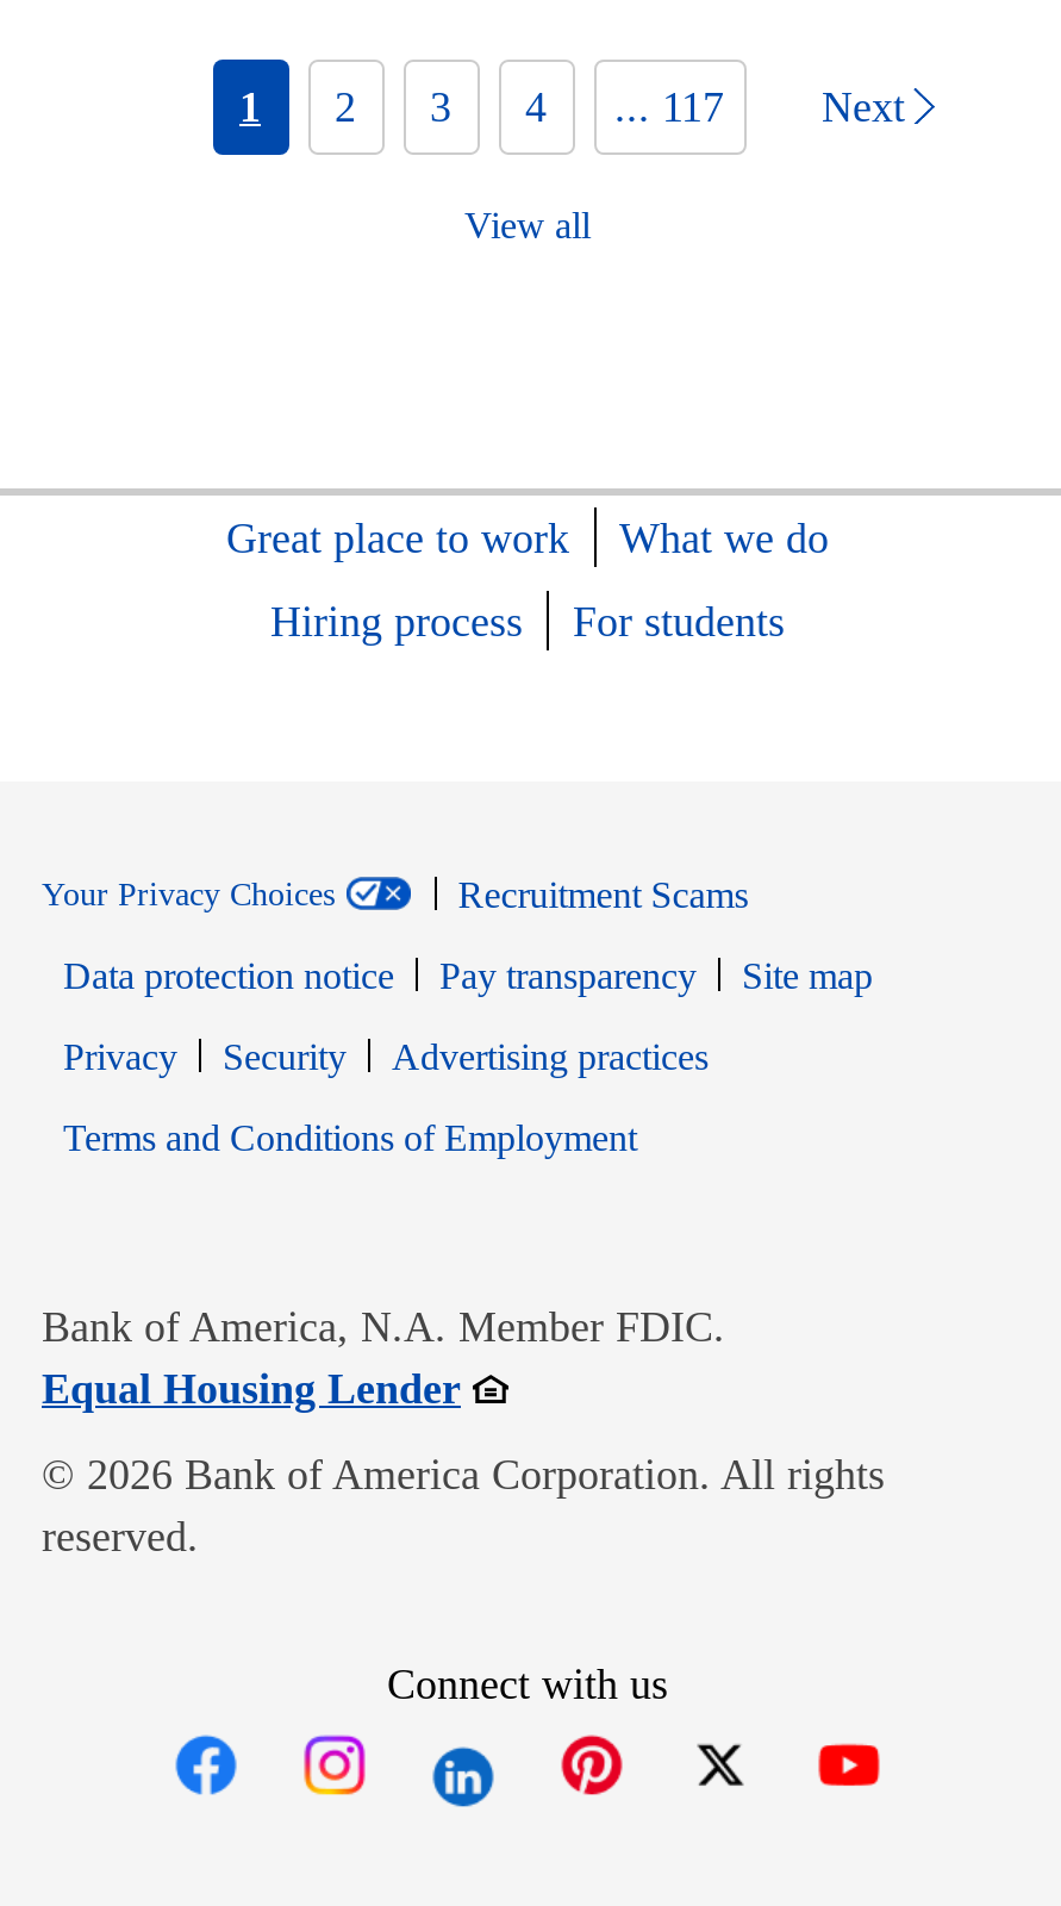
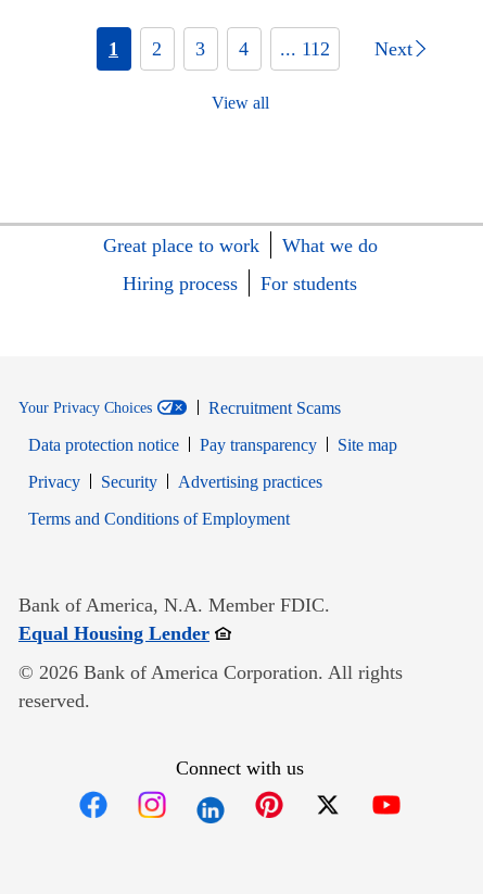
[239,82,724,130] 1 2 3 4 ... 117 -> [109,37,329,59] 1 2 3 4 ... 112

